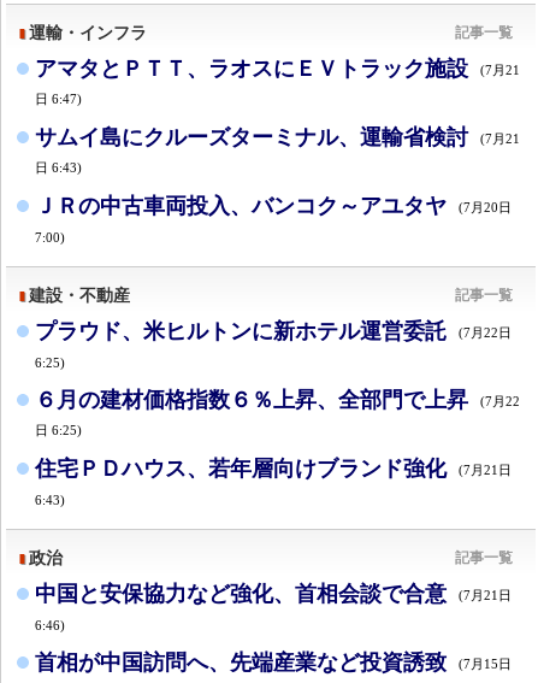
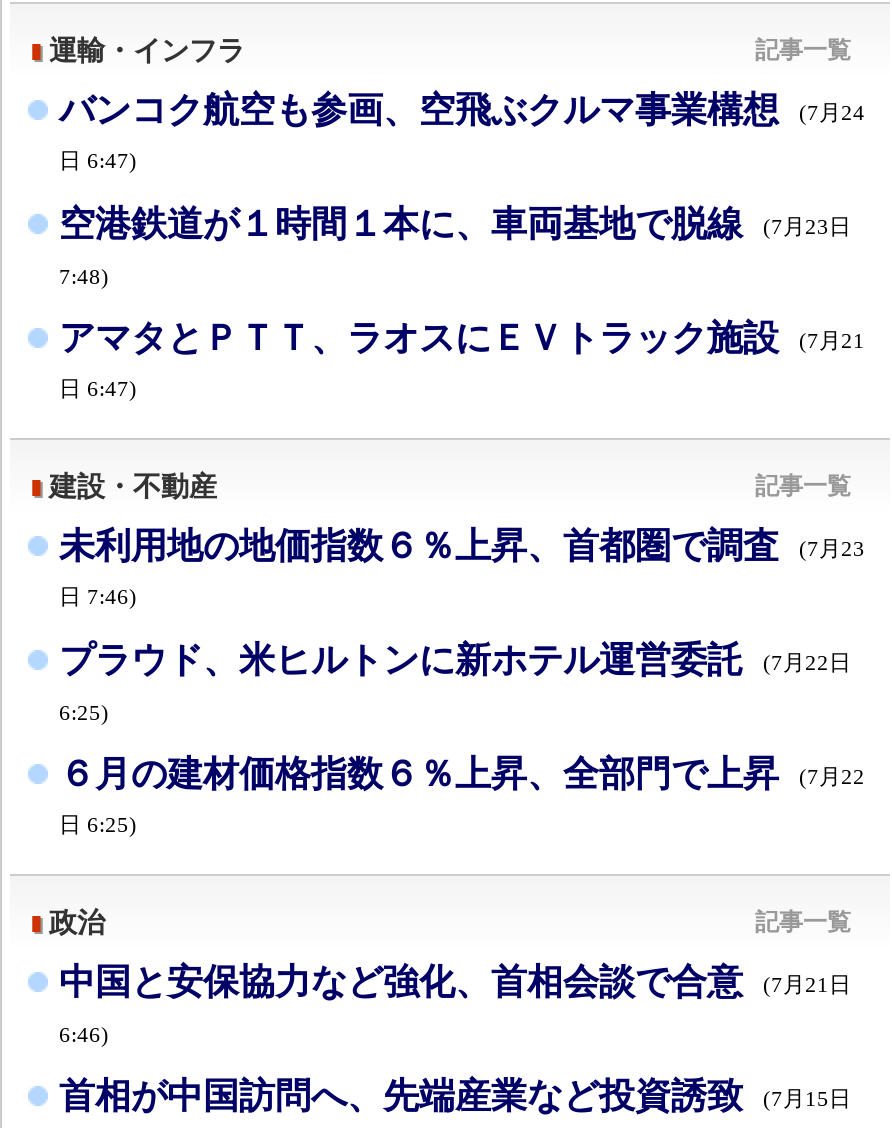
none -> [59,90,865,287] バンコク航空も参画、空飛ぶクルマ事業構想 | (7月24 | 日 6:47) | 空港鉄道が１時間１本に、車両基地で脱線 | (7月23日 | 7:48)
moved [36,56,521,106] -> [59,318,865,400]: アマタとＰＴＴ、ラオスにＥＶトラック施設 | (7月21 | 日 6:47)
[36,125,521,244] サムイ島にクルーズターミナル、運輸省検討 | (7月21 | 日 6:43) | ＪＲの中古車両投入、バンコク～アユタヤ | (7月20日 | 7:00) -> none
none -> [59,526,865,608] 未利用地の地価指数６％上昇、首都圏で調査 | (7月23 | 日 7:46)
moved [36,319,521,438] -> [59,640,865,836]: プラウド、米ヒルトンに新ホテル運営委託 | (7月22日 | 6:25) | ６月の建材価格指数６％上昇、全部門で上昇 | (7月22 | 日 6:25)
[36,456,512,507] 住宅ＰＤハウス、若年層向けブランド強化 | (7月21日 | 6:43) -> none

